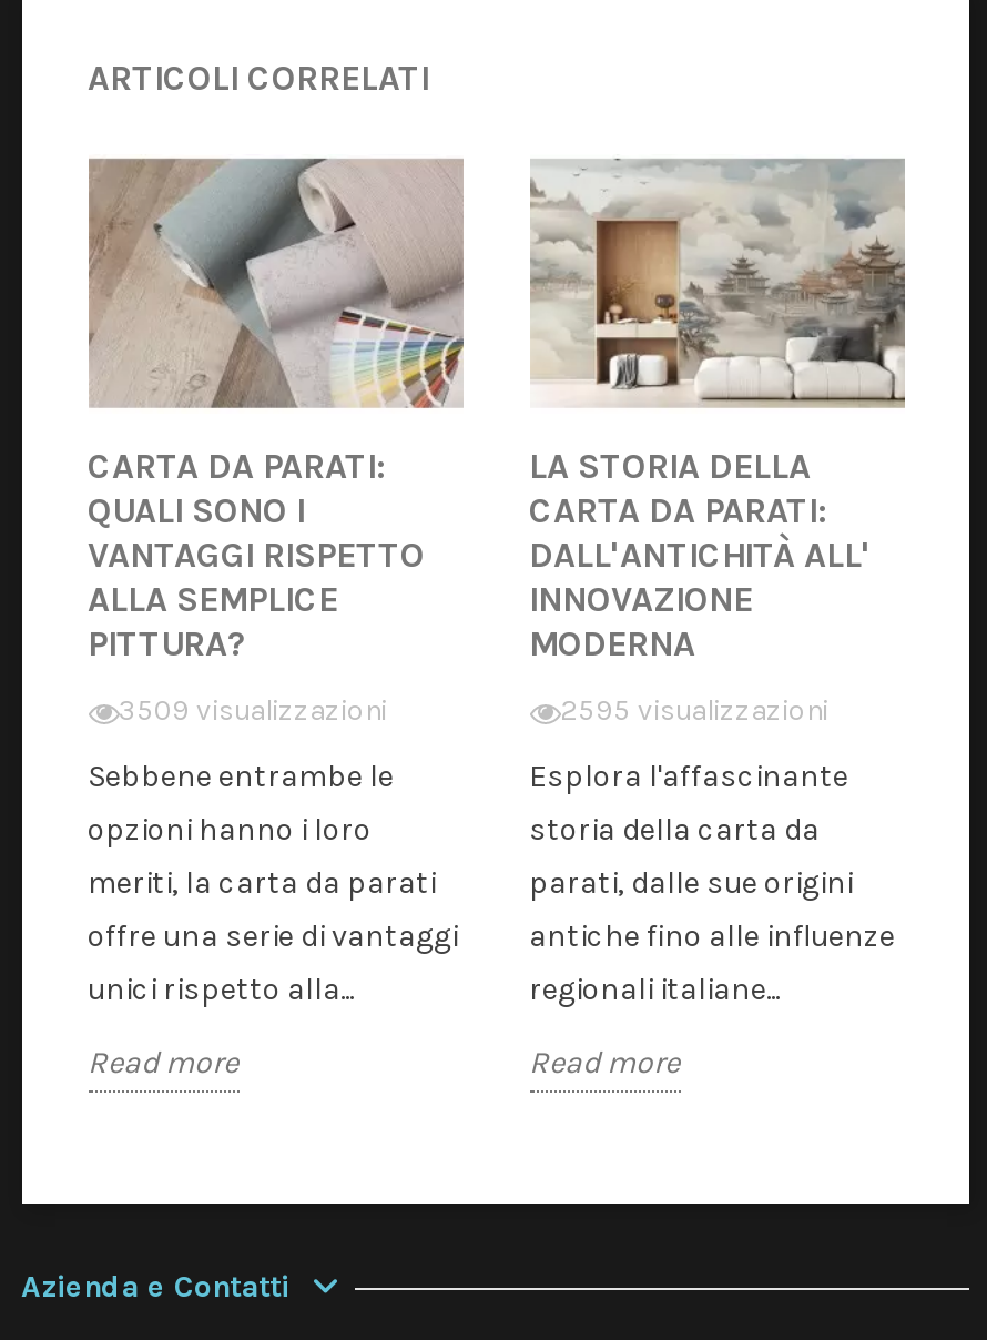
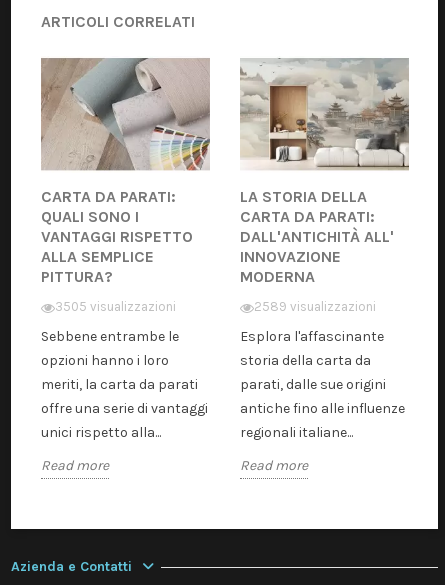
[119,694,387,728] 3509 visualizzazioni -> [54,299,175,314] 3505 visualizzazioni
[560,694,828,728] 2595 visualizzazioni -> [253,299,375,314] 2589 visualizzazioni

